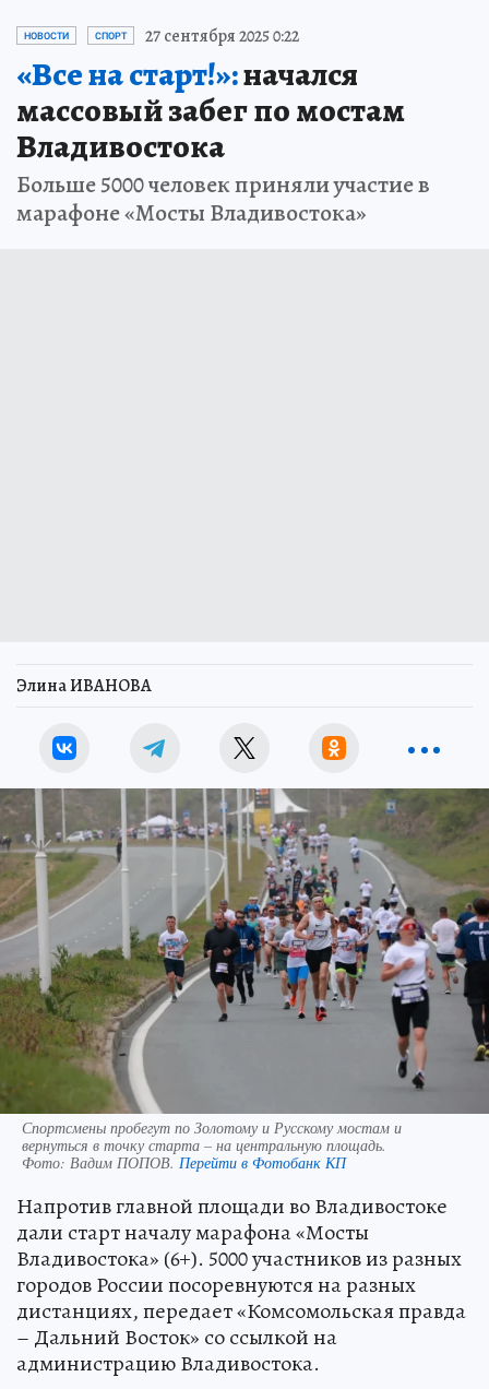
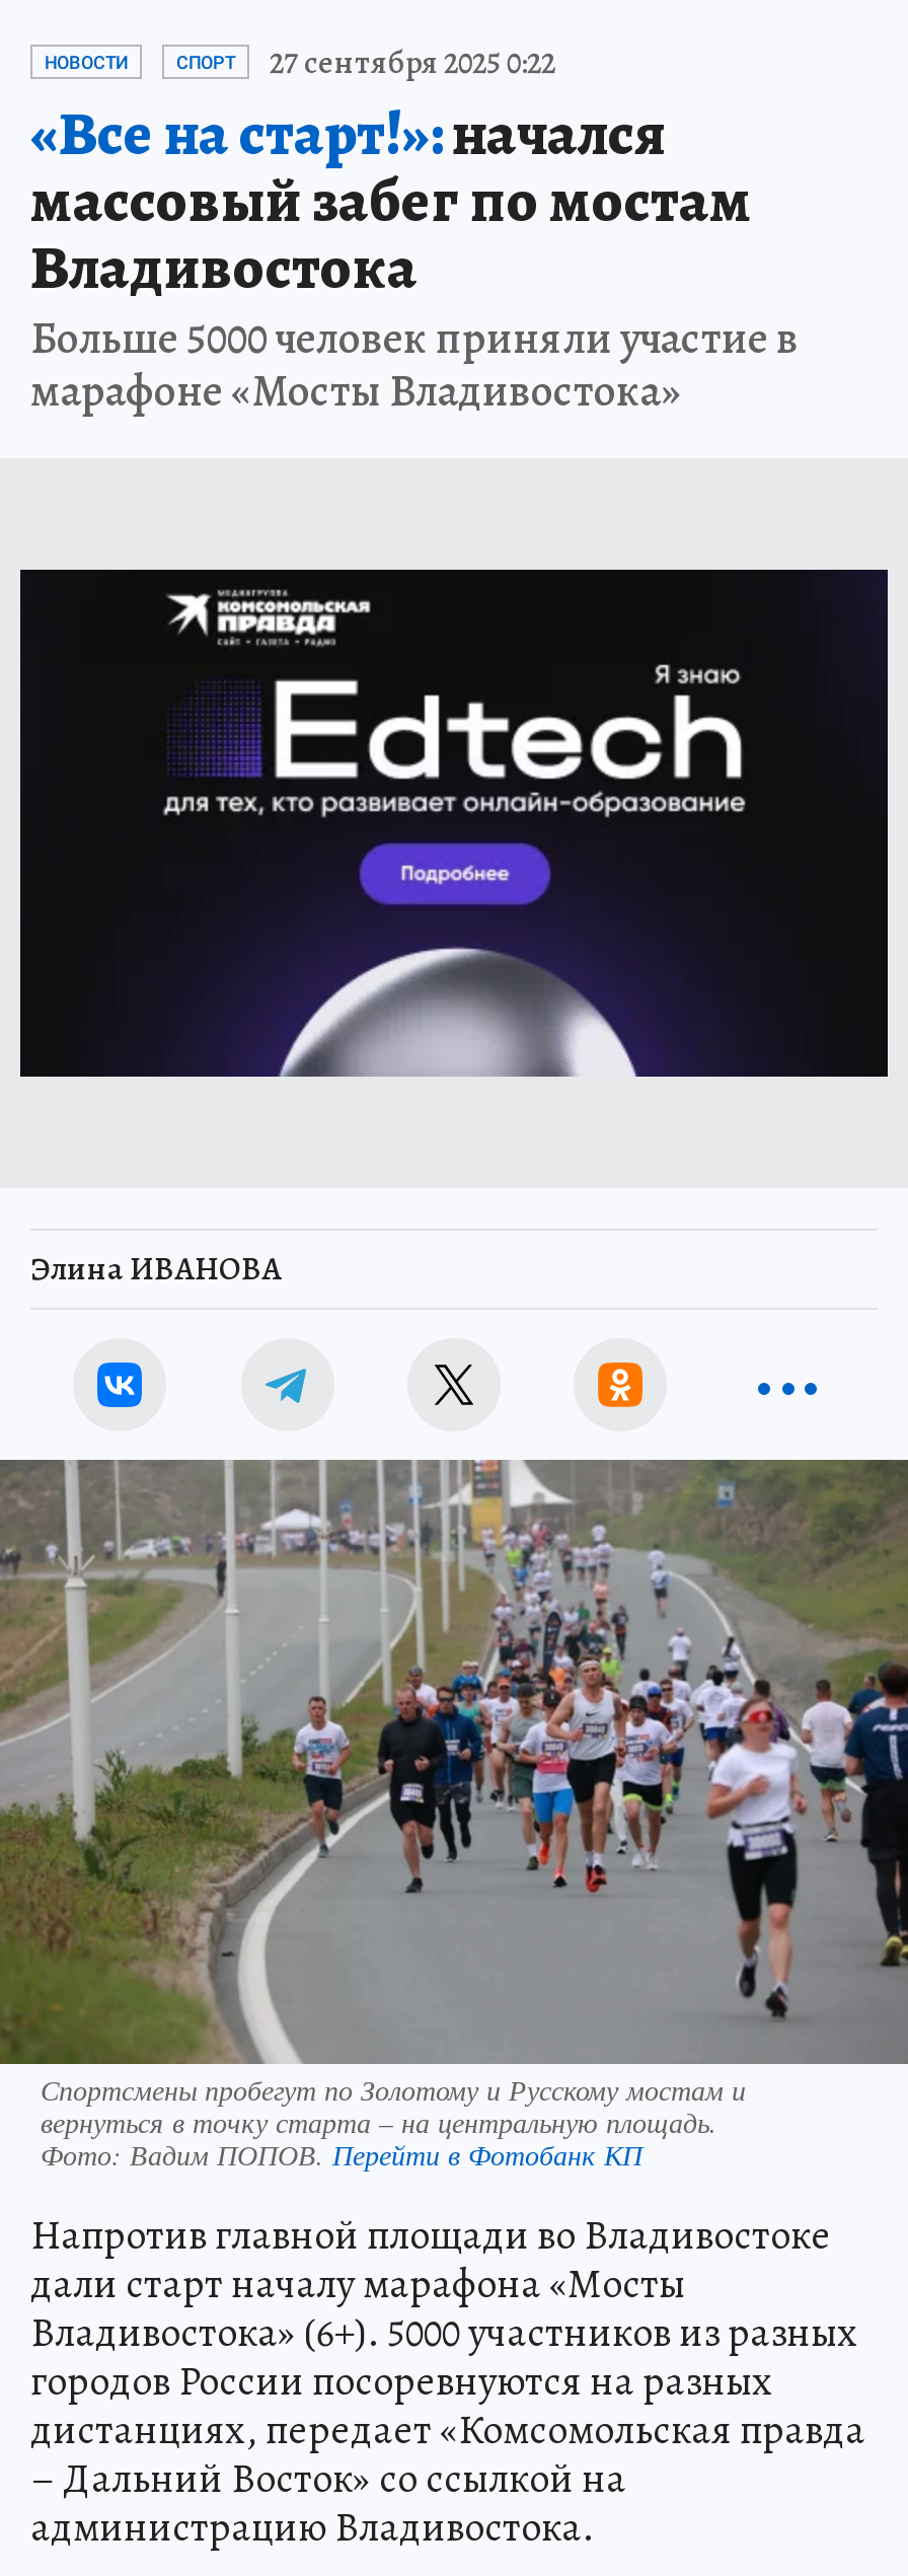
none -> [18,568,890,1079] [image]

